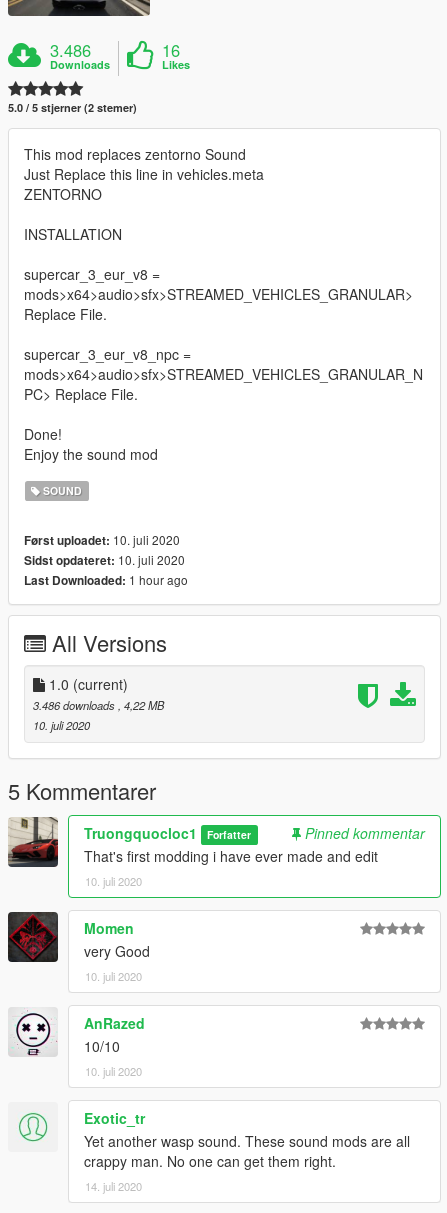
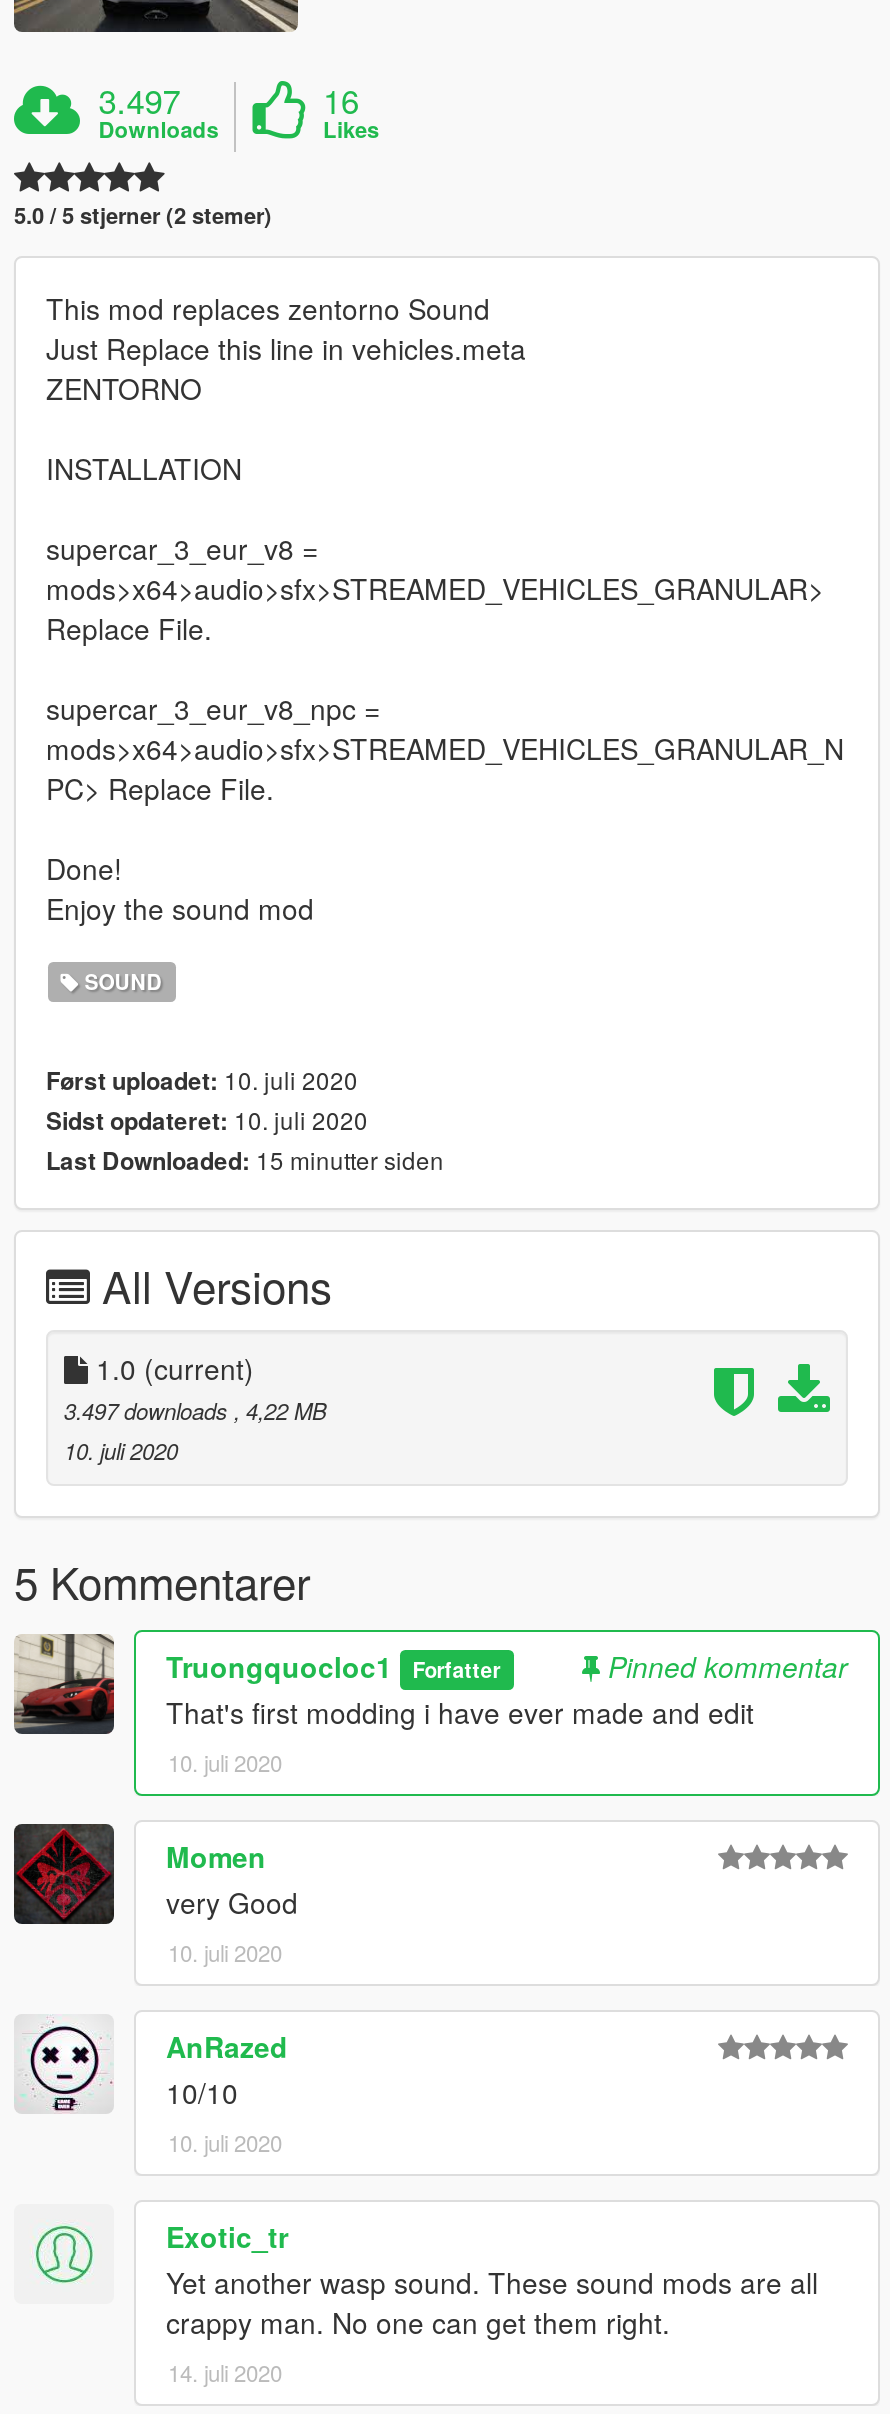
[50,38,91,62] 3.486 -> [98,76,180,124] 3.497
[24,571,188,589] Last Downloaded: 1 hour ago -> [46,1142,444,1178] Last Downloaded: 15 minutter siden
[33,697,164,713] 3.486 downloads, 4,22 MB -> [64,1394,326,1426] 3.497 downloads, 4,22 MB

